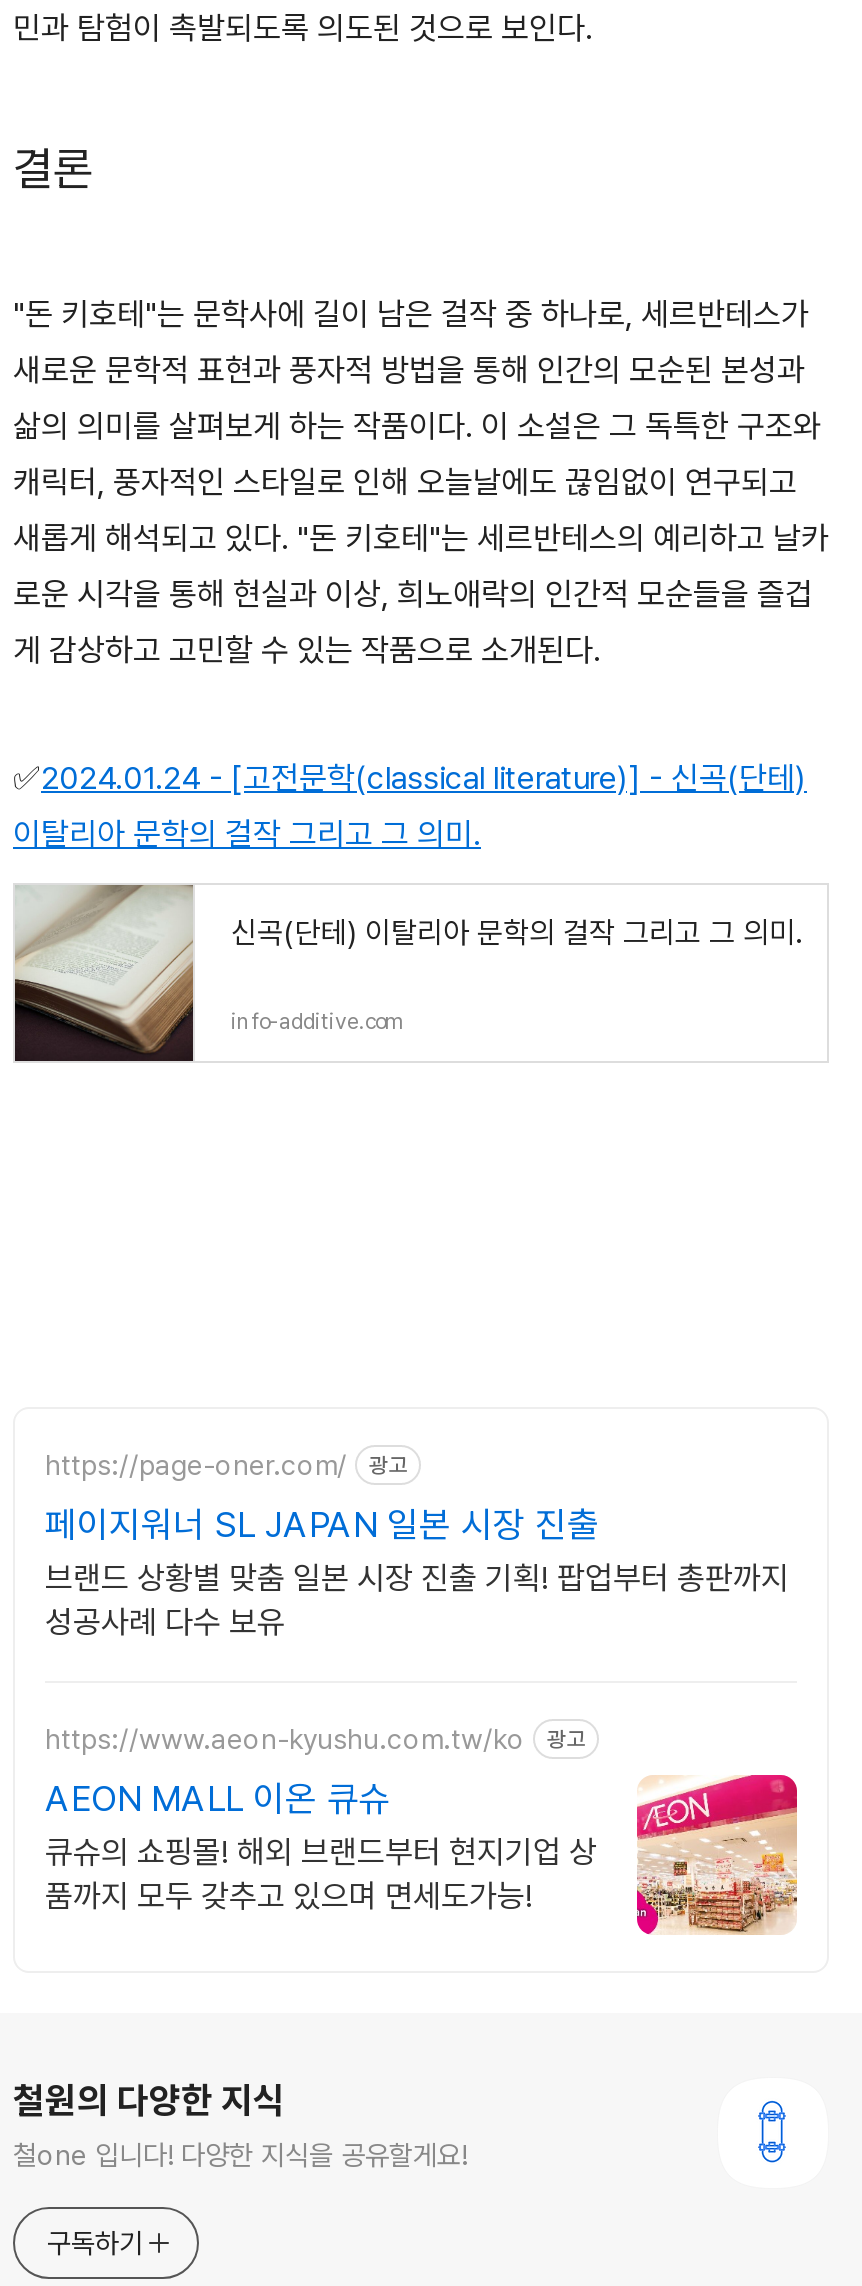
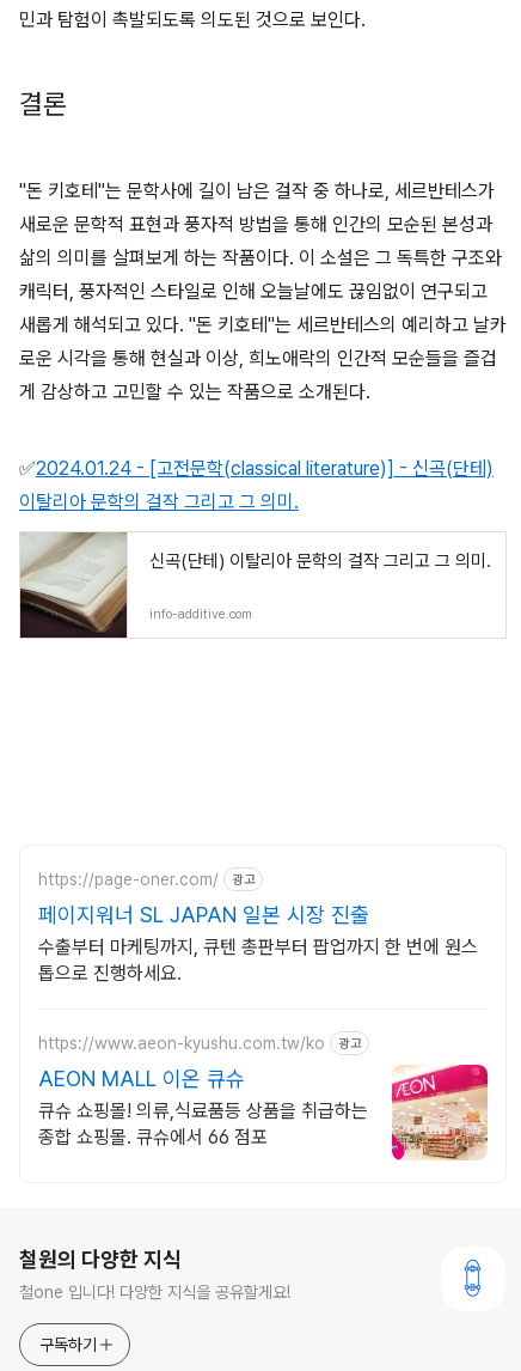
[45,1559,789,1641] 브랜드 상황별 맞춤 일본 시장 진출 기획! 팝업부터 총판까지 | 성공사례 다수 보유 -> [38,936,478,985] 수출부터 마케팅까지, 큐텐 총판부터 팝업까지 한 번에 원스 | 톱으로 진행하세요.
[45,1833,597,1915] 큐슈의 쇼핑몰! 해외 브랜드부터 현지기업 상 | 품까지 모두 갖추고 있으며 면세도가능! -> [38,1099,368,1148] 큐슈 쇼핑몰! 의류,식료품등 상품을 취급하는 | 종합 쇼핑몰. 큐슈에서 66 점포

